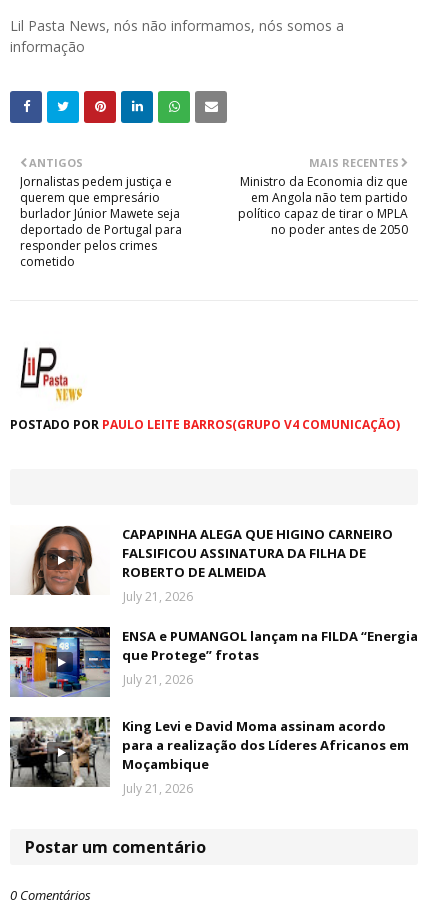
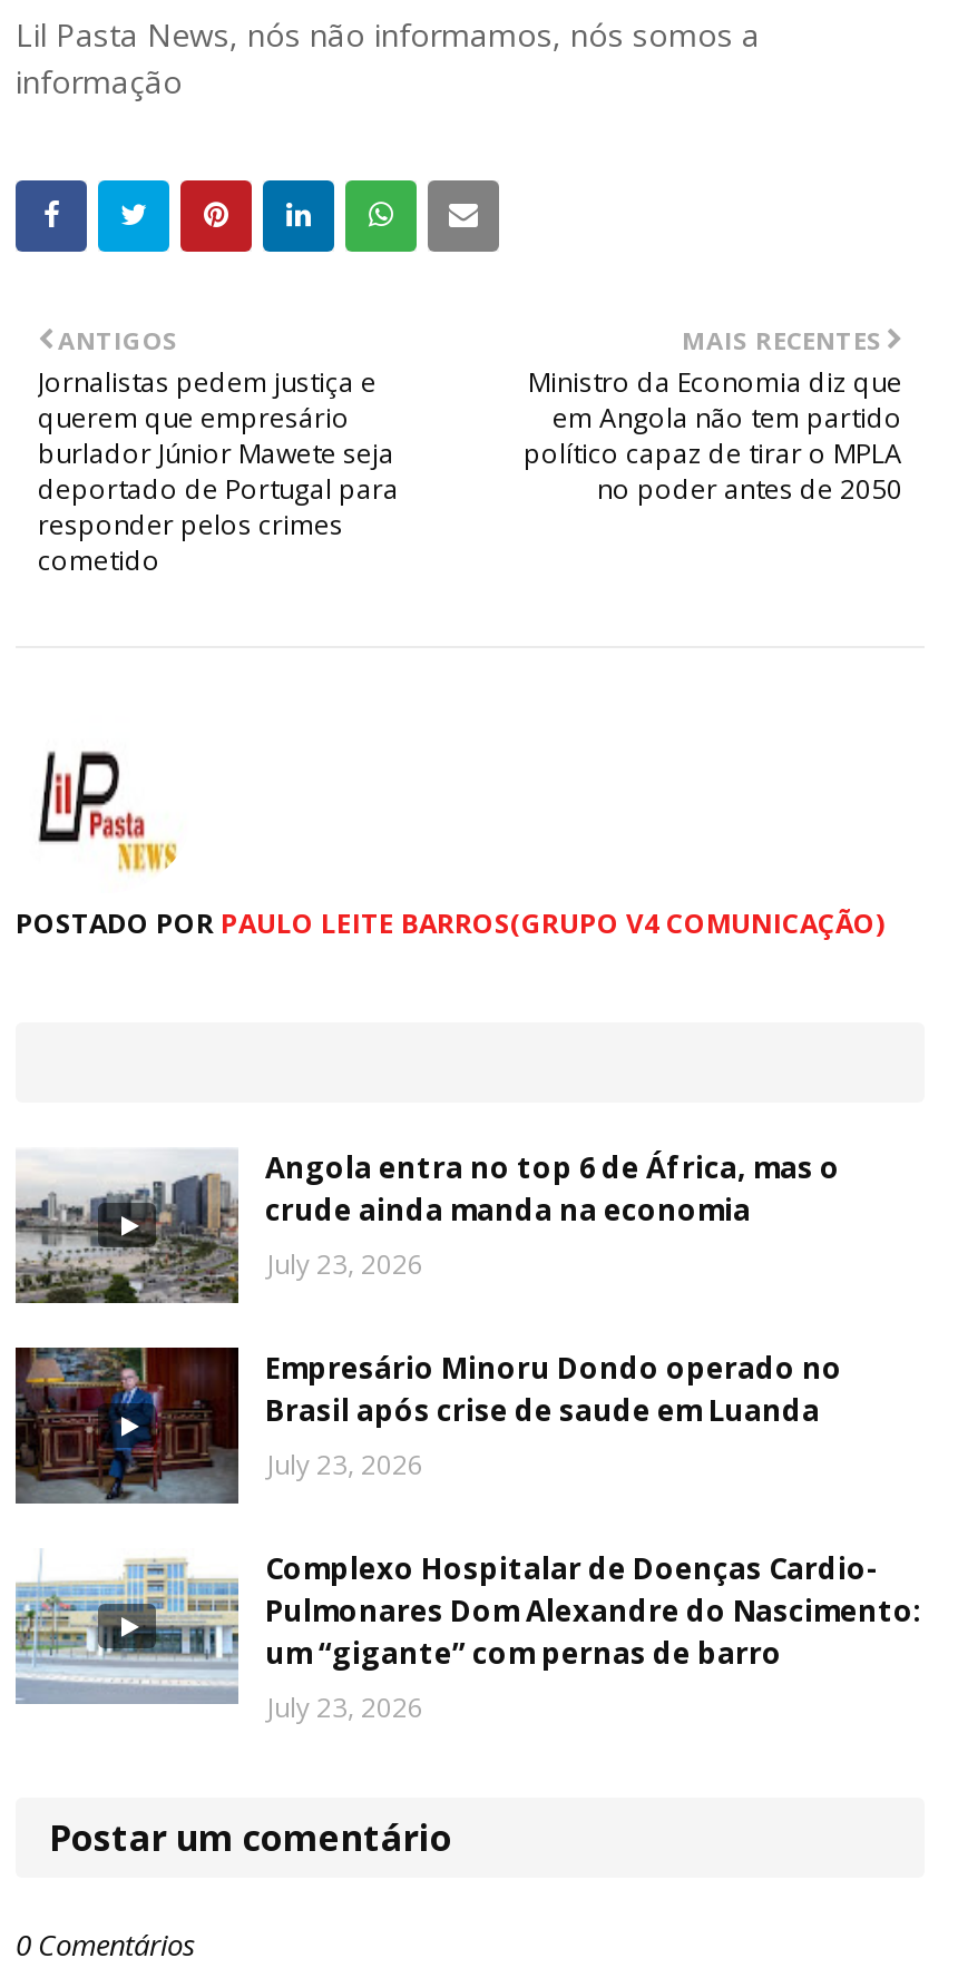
[11,525,393,605] [image] | CAPAPINHA ALEGA QUE HIGINO CARNEIRO | FALSIFICOU ASSINATURA DA FILHA DE | ROBERTO DE ALMEIDA | July 21, 2026 -> [13,1148,840,1305] [image] | Angola entra no top 6 de África, mas o | crude ainda manda na economia | July 23, 2026
[10,626,418,697] [image] | ENSA e PUMANGOL lançam na FILDA “Energia | que Protege” frotas | July 21, 2026 -> [13,1345,842,1504] [image] | Empresário Minoru Dondo operado no | Brasil após crise de saude em Luanda | July 23, 2026
[9,716,409,797] [image] | King Levi e David Moma assinam acordo | para a realização dos Líderes Africanos em | Moçambique | July 21, 2026 -> [16,1549,922,1727] [image] | Complexo Hospitalar de Doenças Cardio- | Pulmonares Dom Alexandre do Nascimento: | um “gigante” com pernas de barro | July 23, 2026

